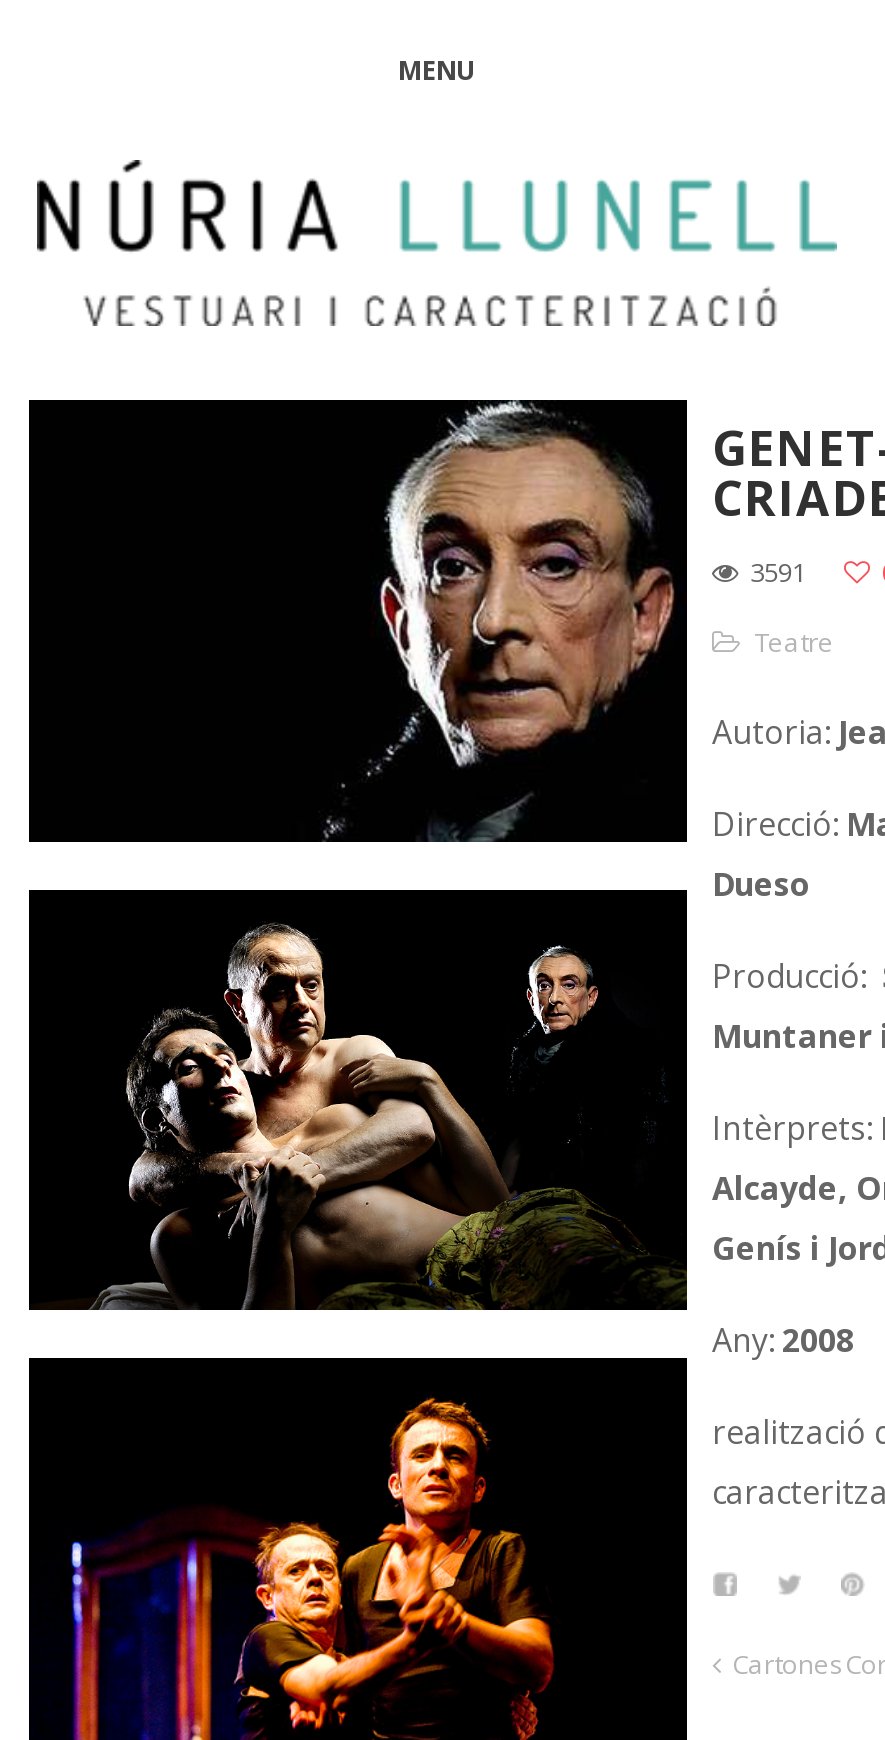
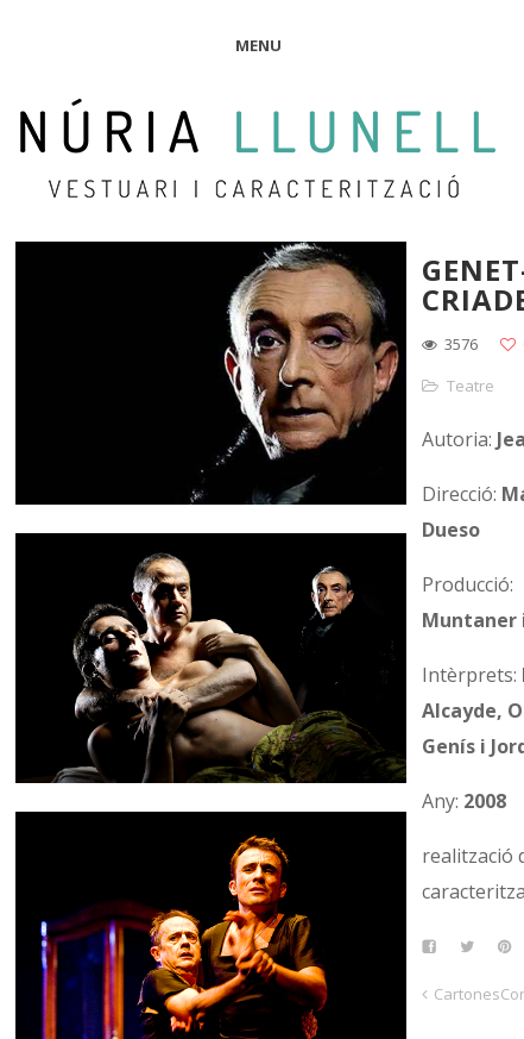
[750,554,806,590] 3591 -> [444,333,477,355] 3576

